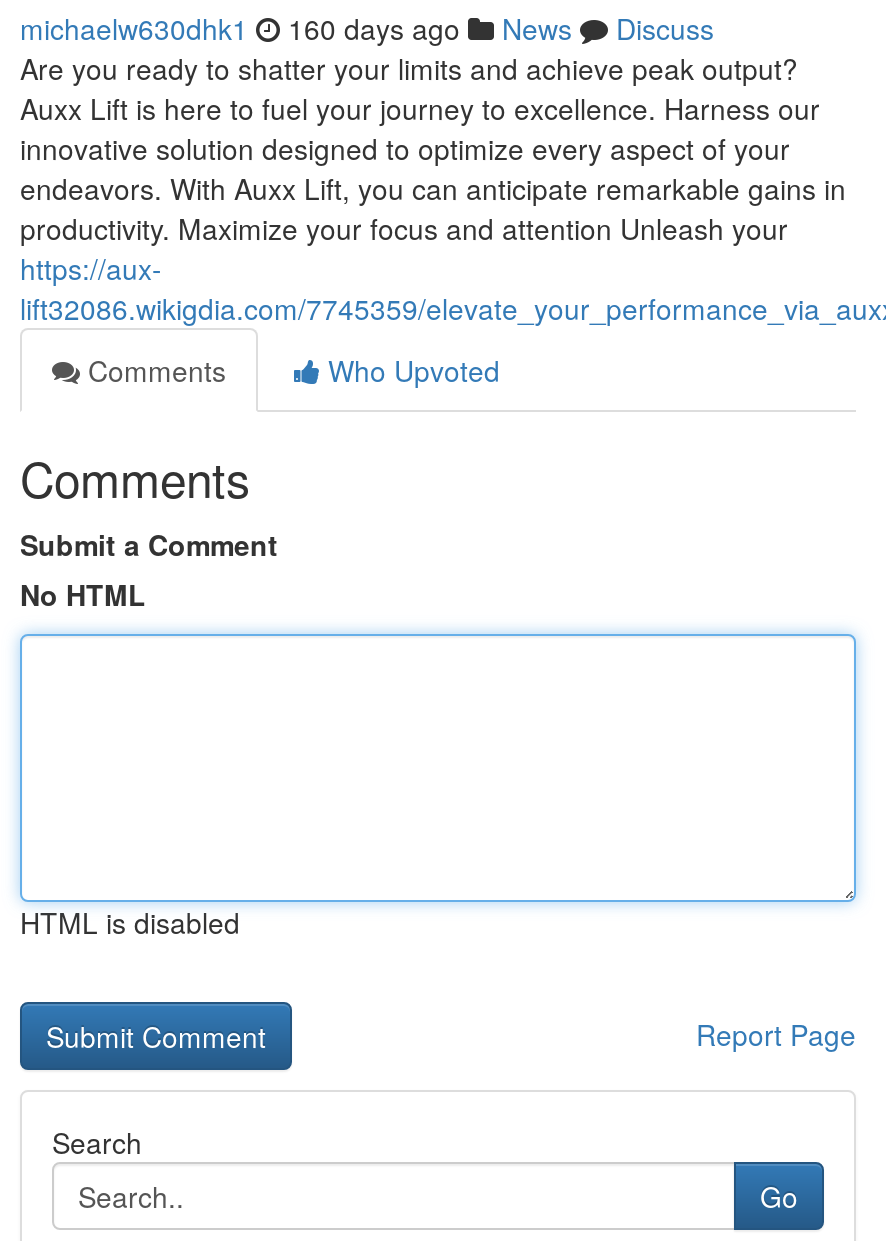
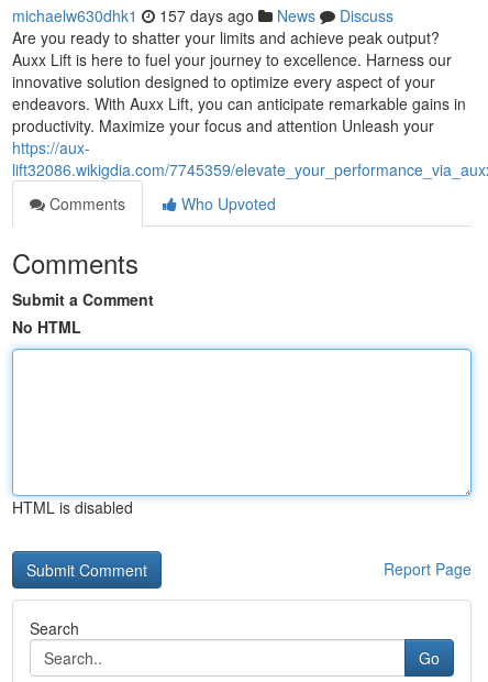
[20,8,714,48] michaelw630dhk1 160 days ago News Discuss -> [12,4,393,26] michaelw630dhk1 157 days ago News Discuss

